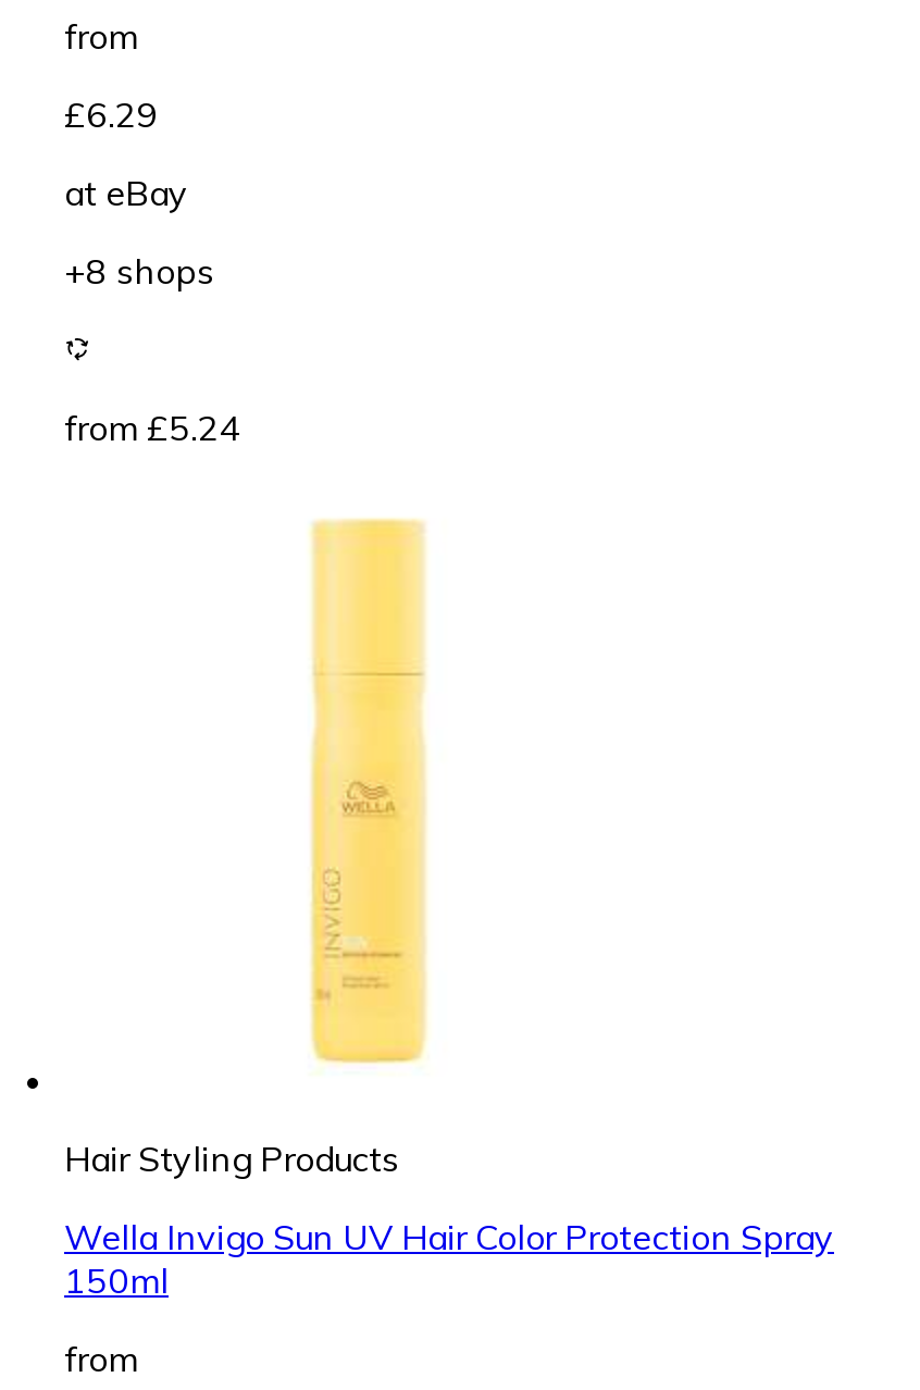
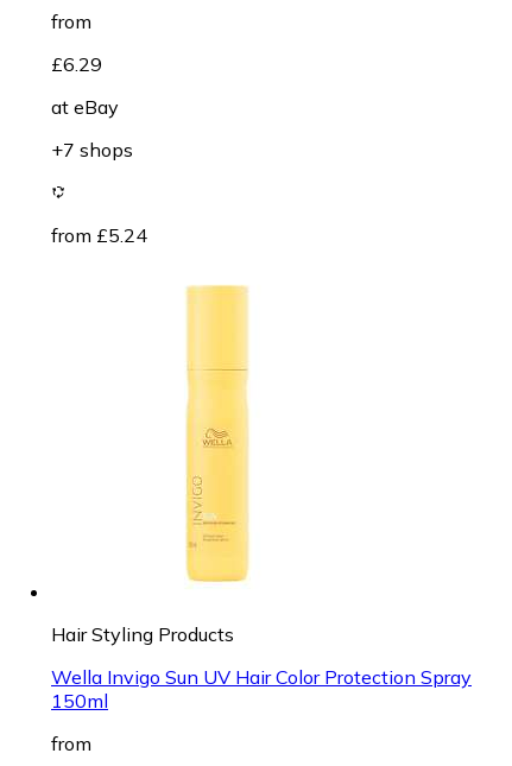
[64,250,214,293] +8 shops -> [51,138,133,162] +7 shops

